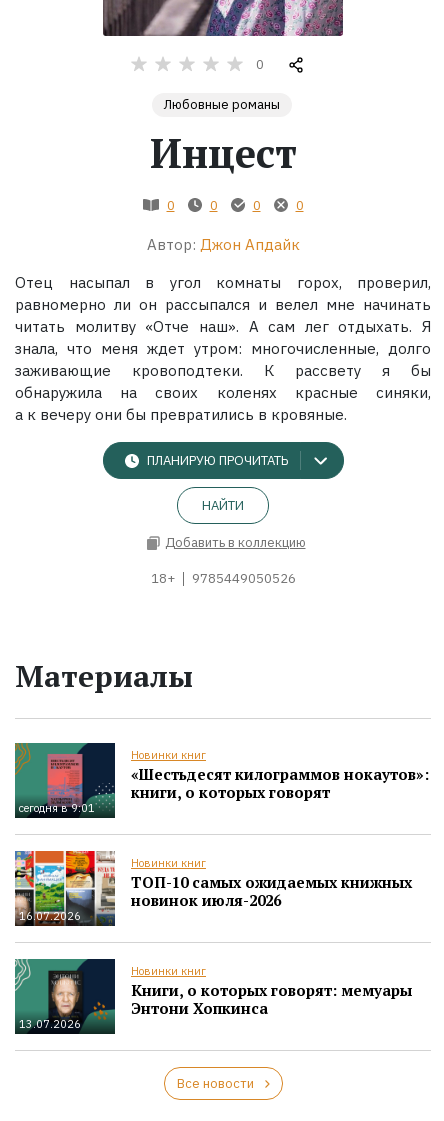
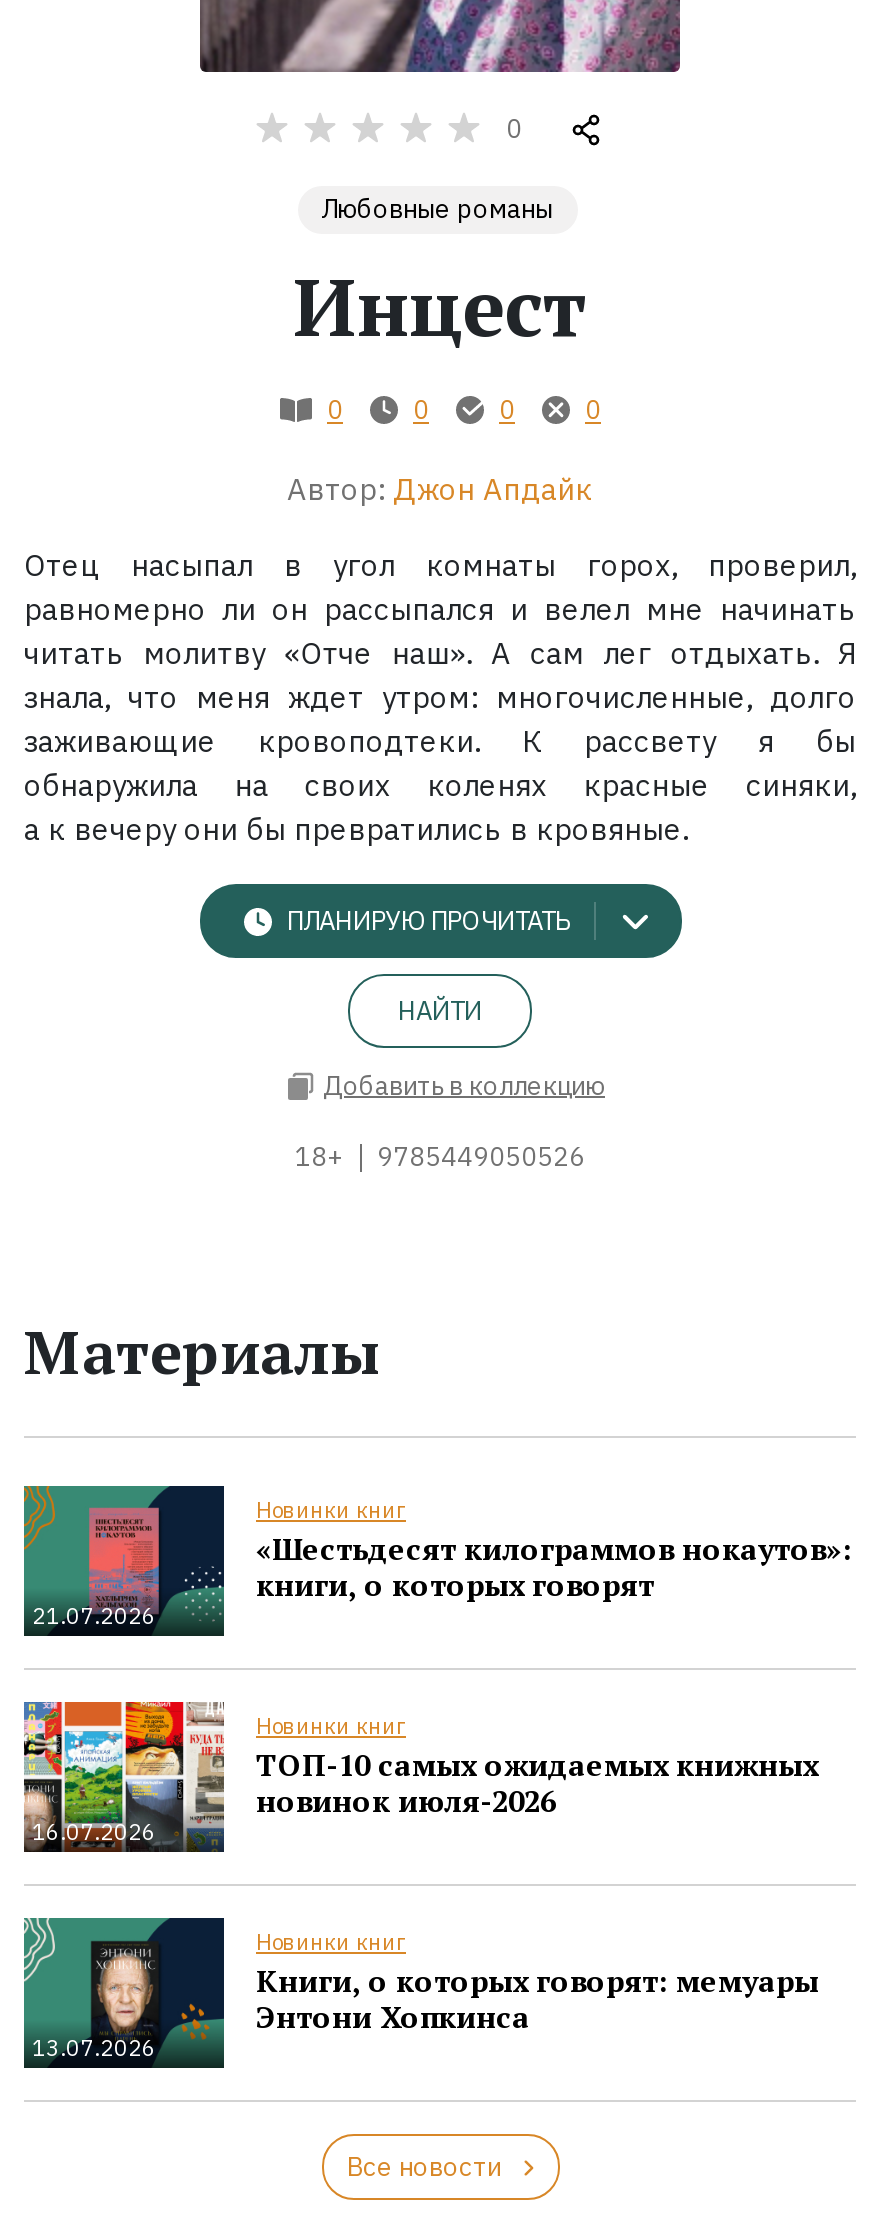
[19,801,95,815] сегодня в 9:01 -> [32,1601,156,1629] 21.07.2026

